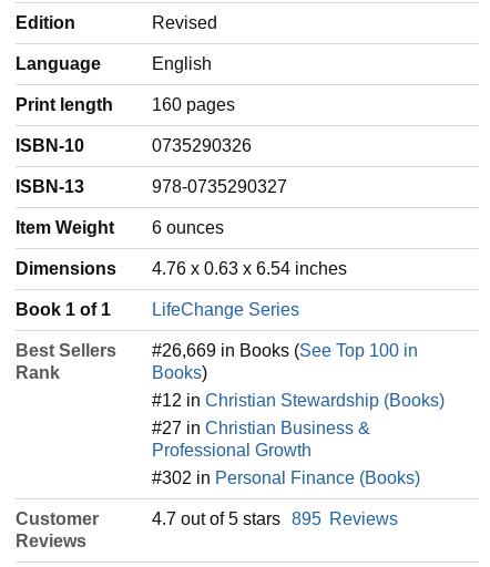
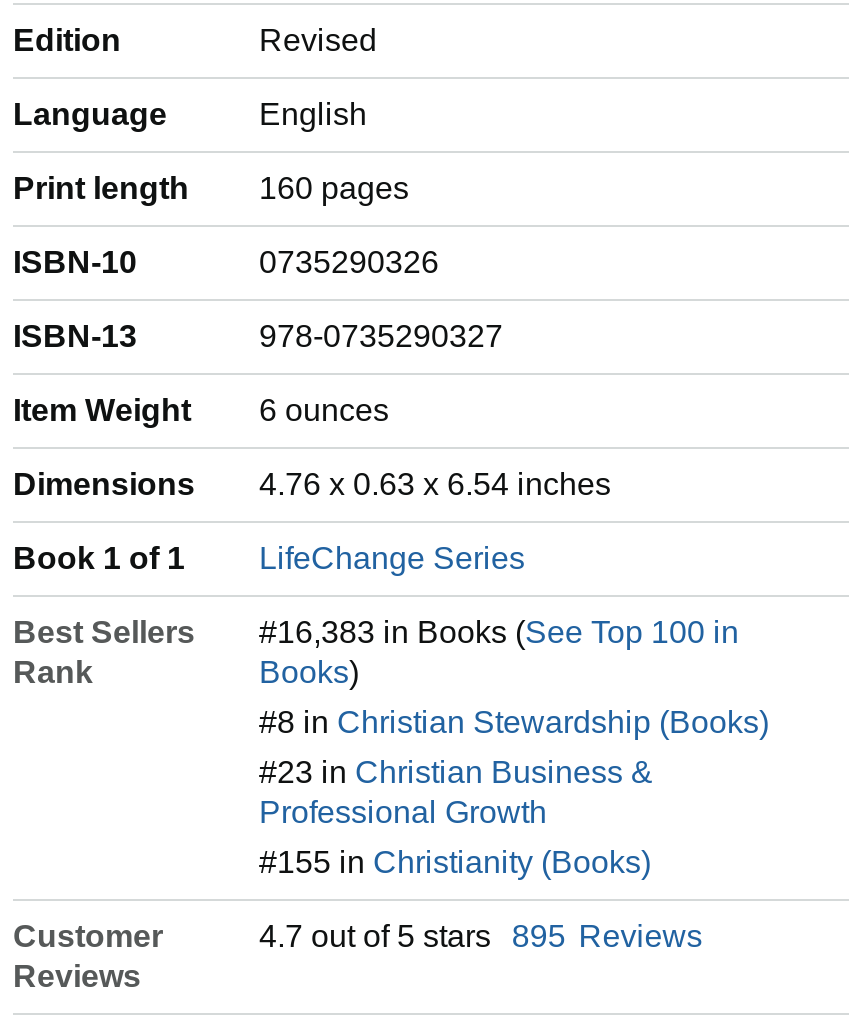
[152,341,418,360] #26,669 in Books (See Top 100 in -> [259,615,739,649] #16,383 in Books (See Top 100 in
[152,391,445,410] #12 in Christian Stewardship (Books) -> [259,705,769,739] #8 in Christian Stewardship (Books)
[152,419,370,438] #27 in Christian Business & -> [259,755,653,789] #23 in Christian Business &
[152,469,420,487] #302 in Personal Finance (Books) -> [259,845,651,879] #155 in Christianity (Books)

